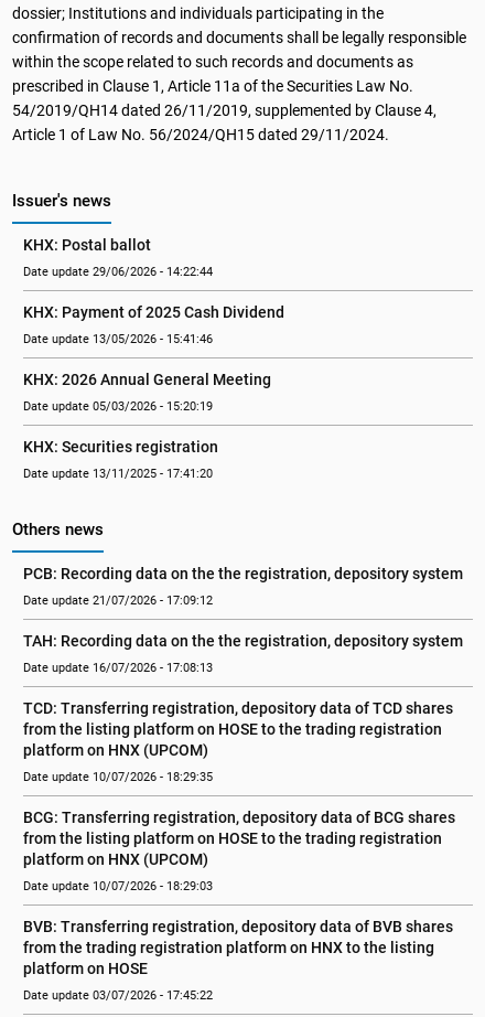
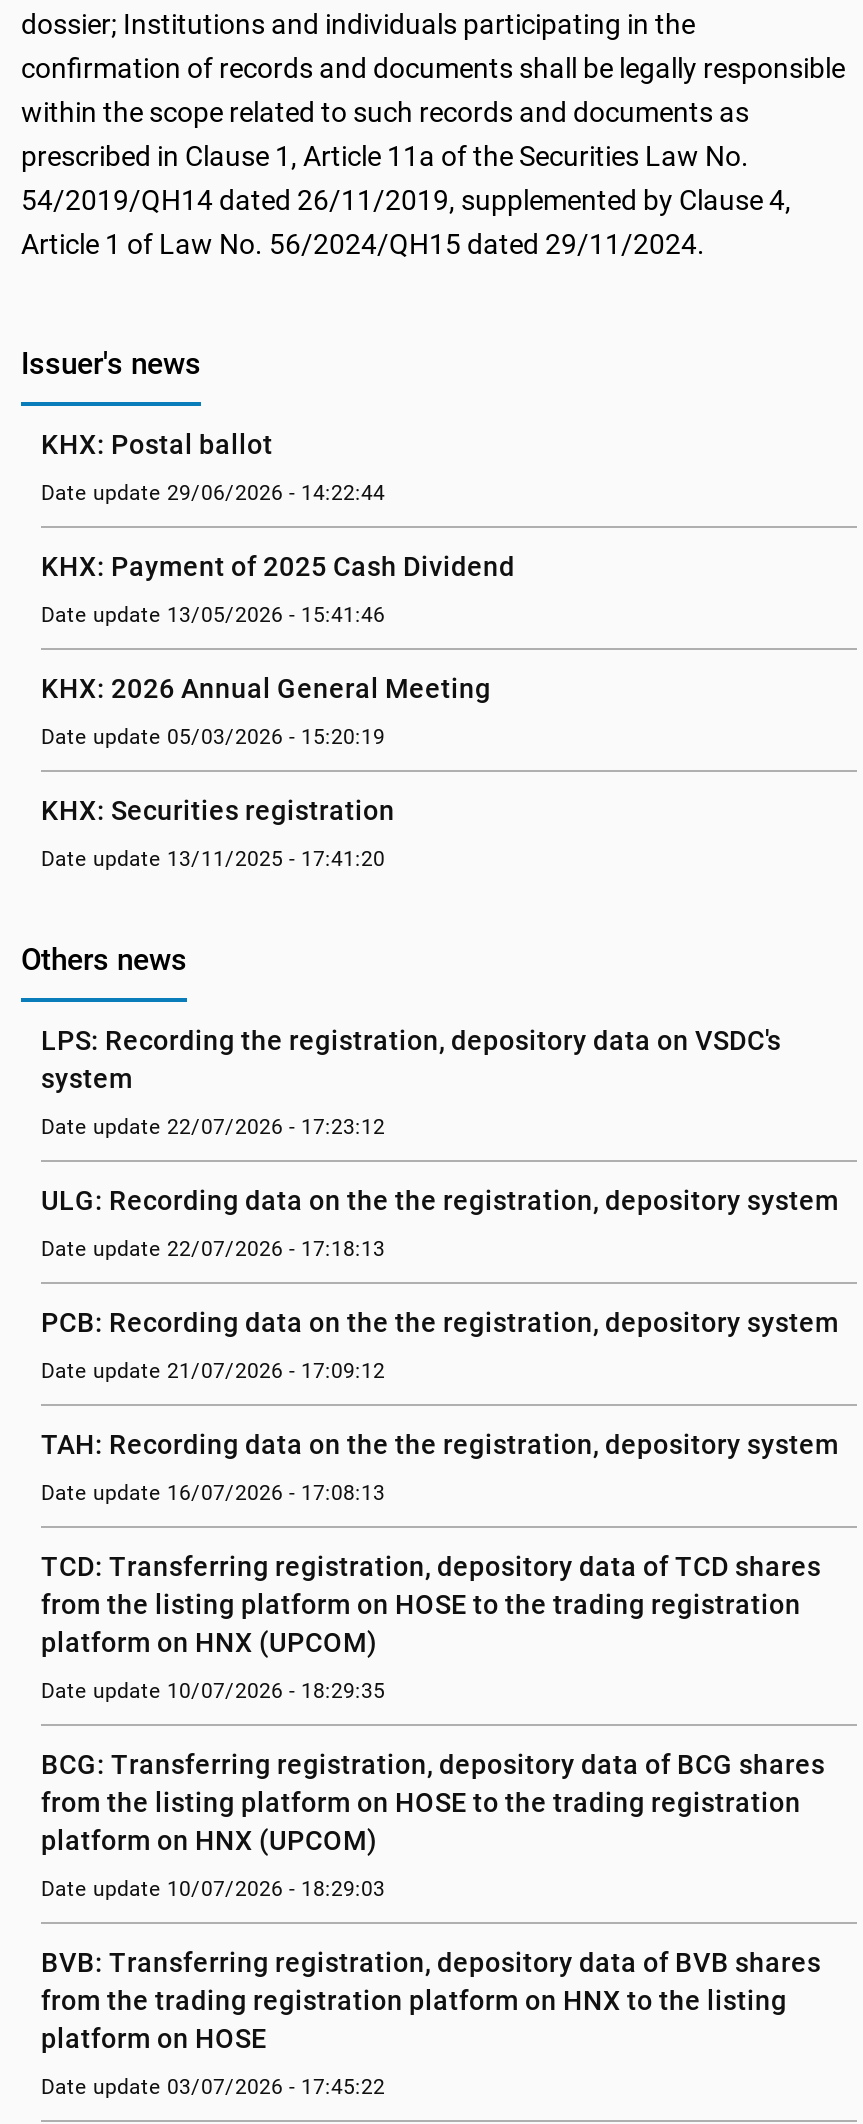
none -> [41,1024,839,1262] LPS: Recording the registration, depository data on VSDC's | system | Date update 22/07/2026 - 17:23:12 | ULG: Recording data on the the registration, depository system | Date update 22/07/2026 - 17:18:13

